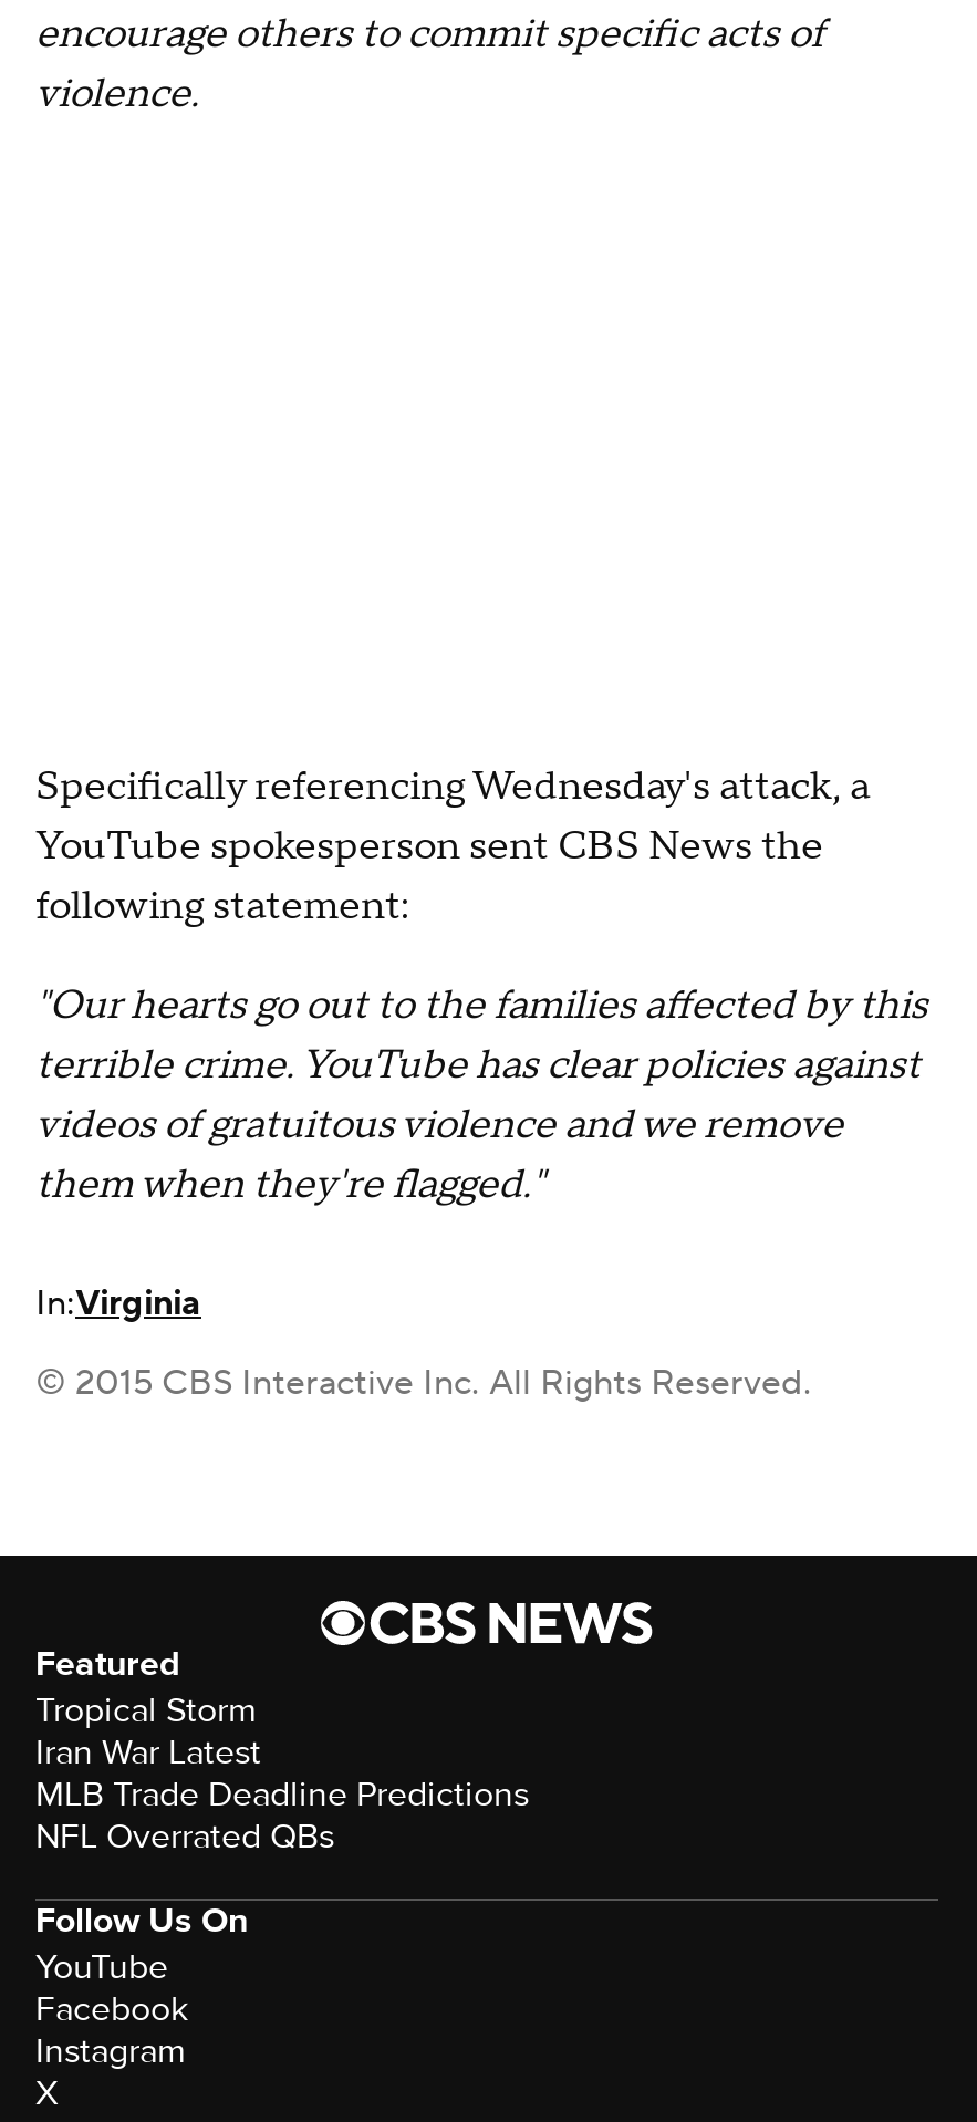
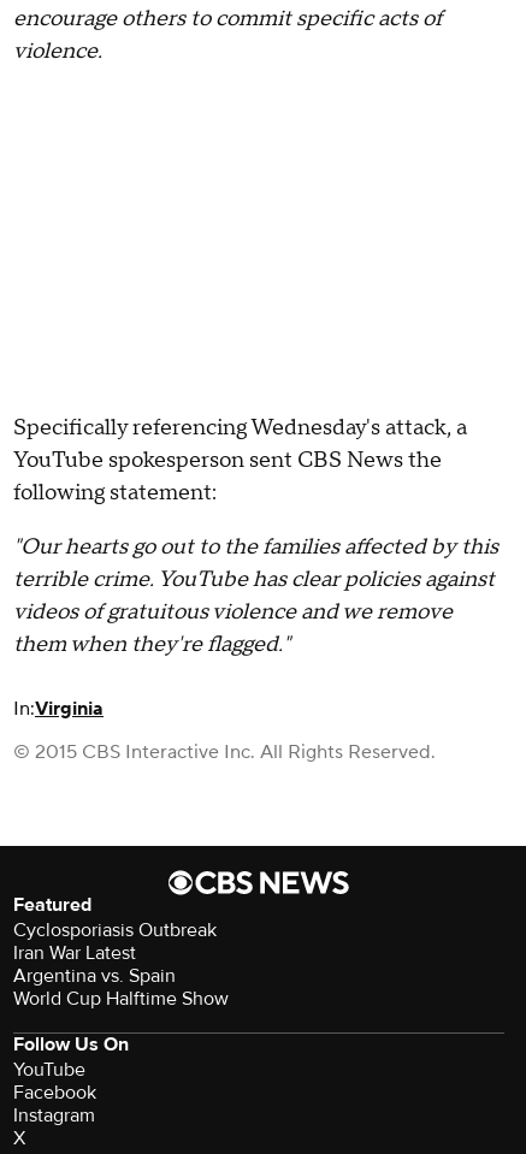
[35,1688,257,1732] Tropical Storm -> [13,918,217,942] Cyclosporiasis Outbreak
[35,1772,529,1858] MLB Trade Deadline Predictions | NFL Overrated QBs -> [13,964,229,1011] Argentina vs. Spain | World Cup Halftime Show

